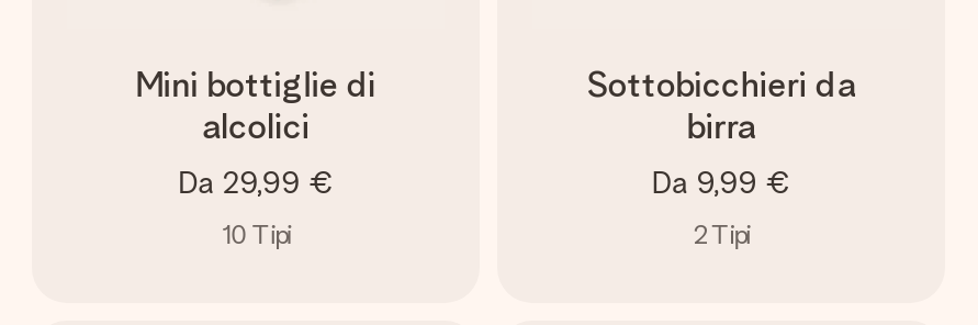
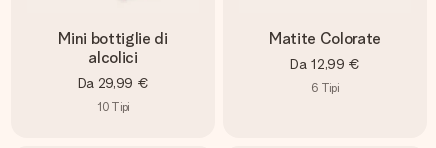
[587,64,856,200] Sottobicchieri da | birra | Da 9,99 € -> [269,29,381,72] Matite Colorate | Da 12,99 €
[692,217,750,250] 2 Tipi -> [311,80,338,95] 6 Tipi

